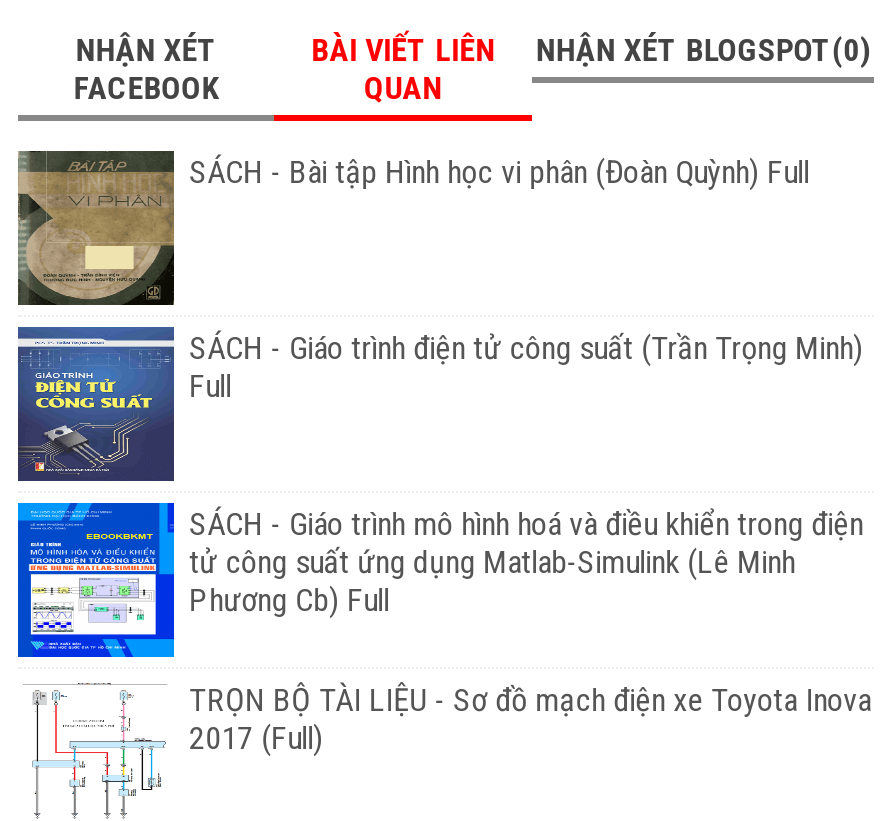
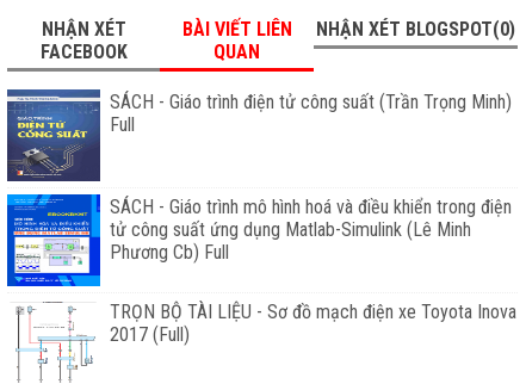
[16,149,809,305] [image] | SÁCH - Bài tập Hình học vi phân (Đoàn Quỳnh) Full -> none

